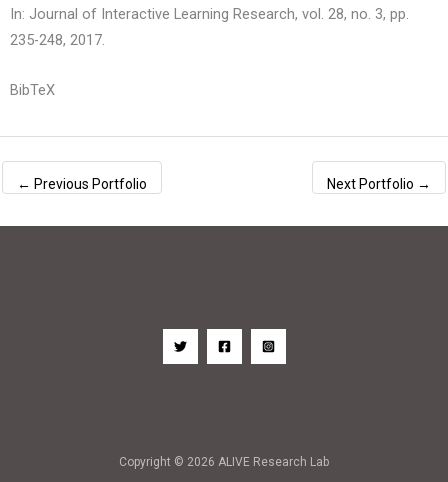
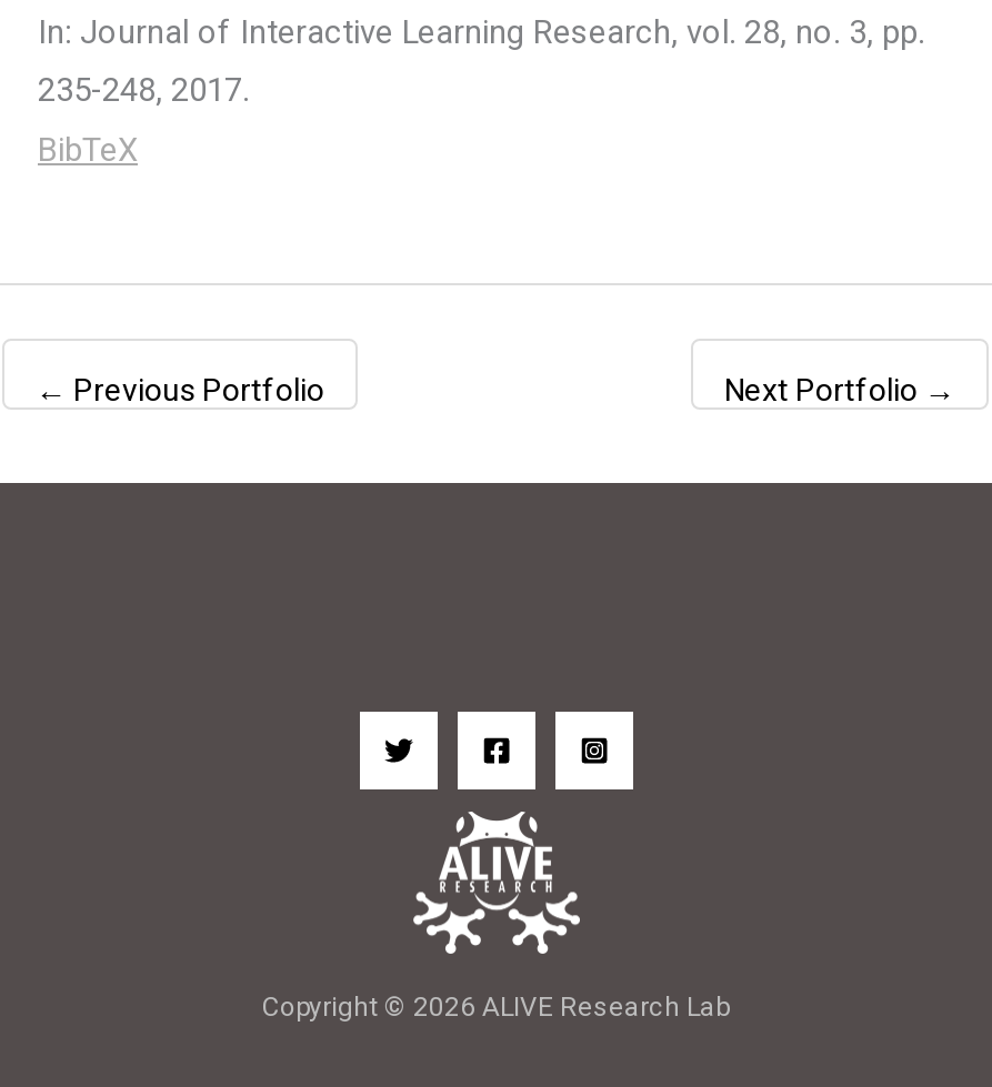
none -> [411,809,582,956] [image]

